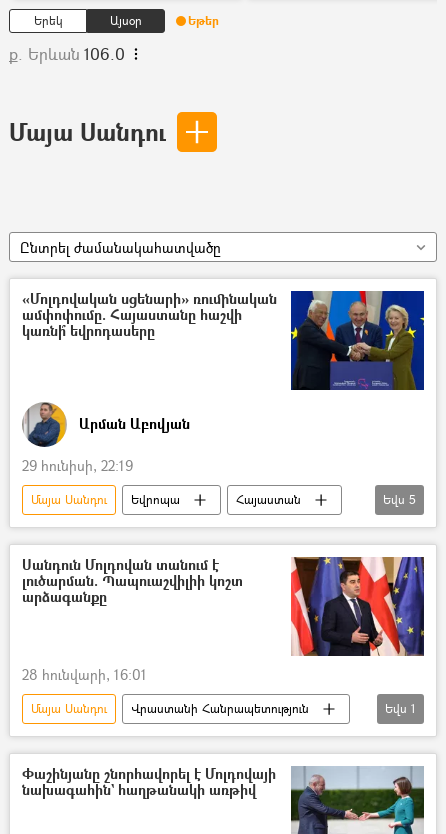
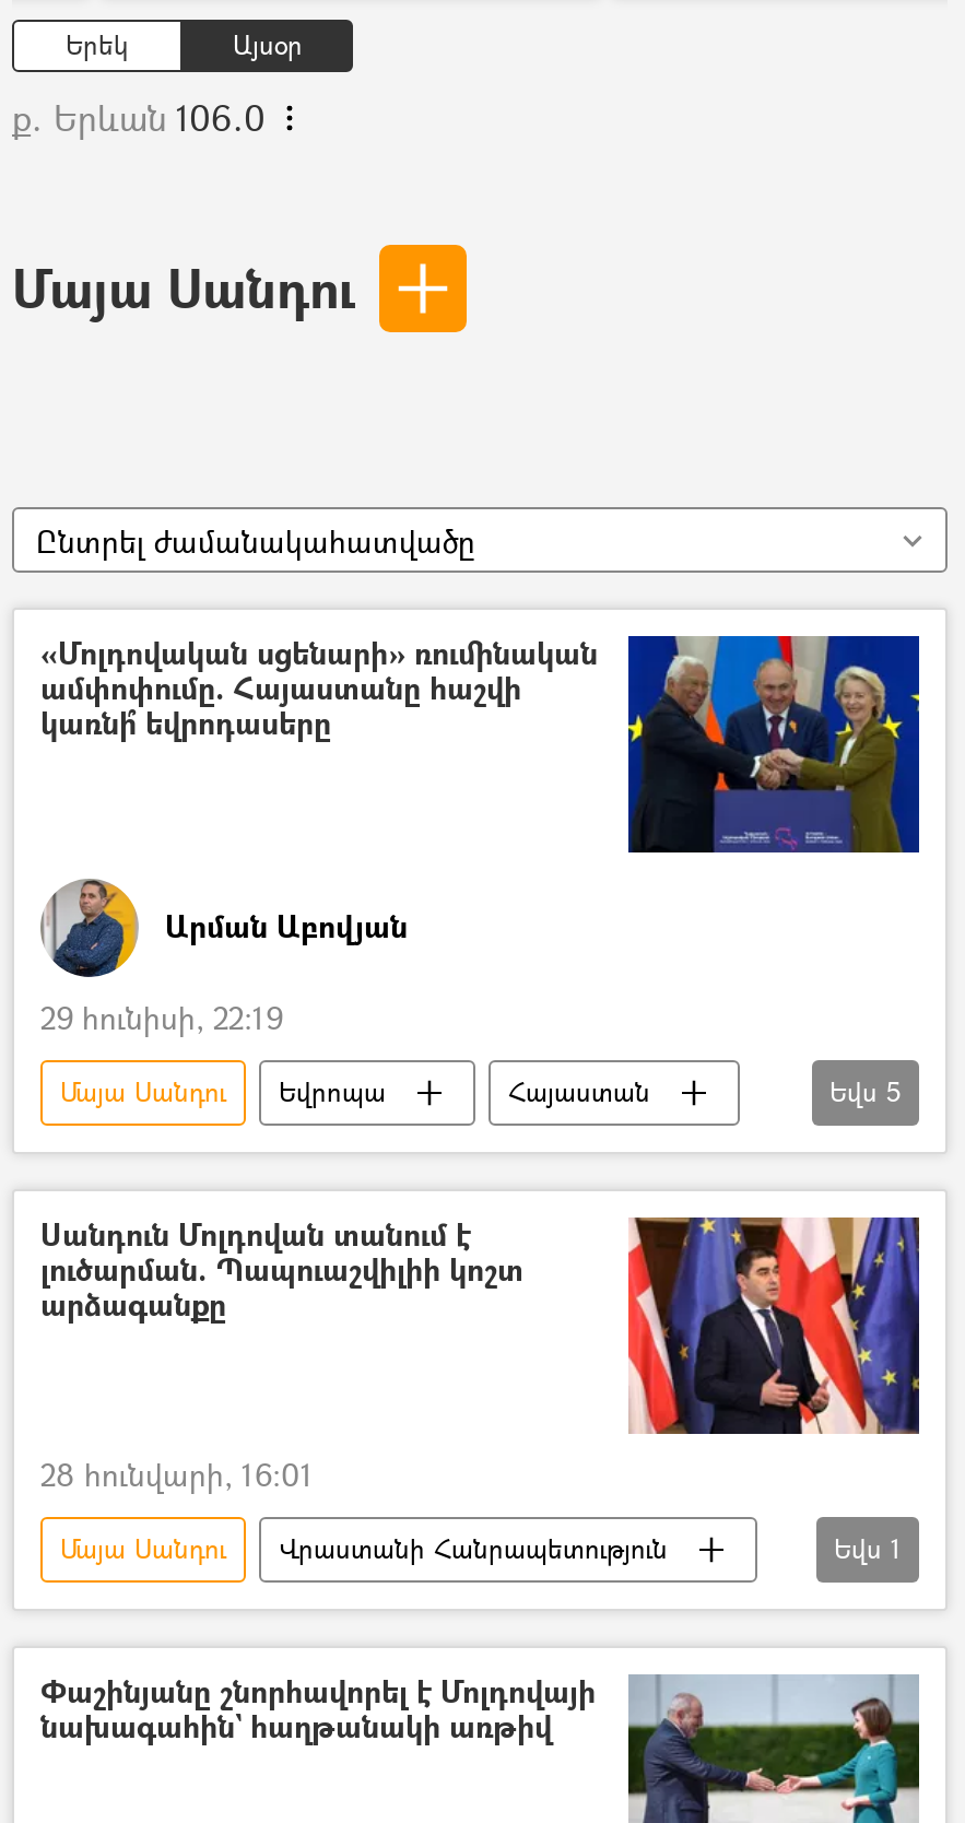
[188,12,219,29] Եթեր -> none

